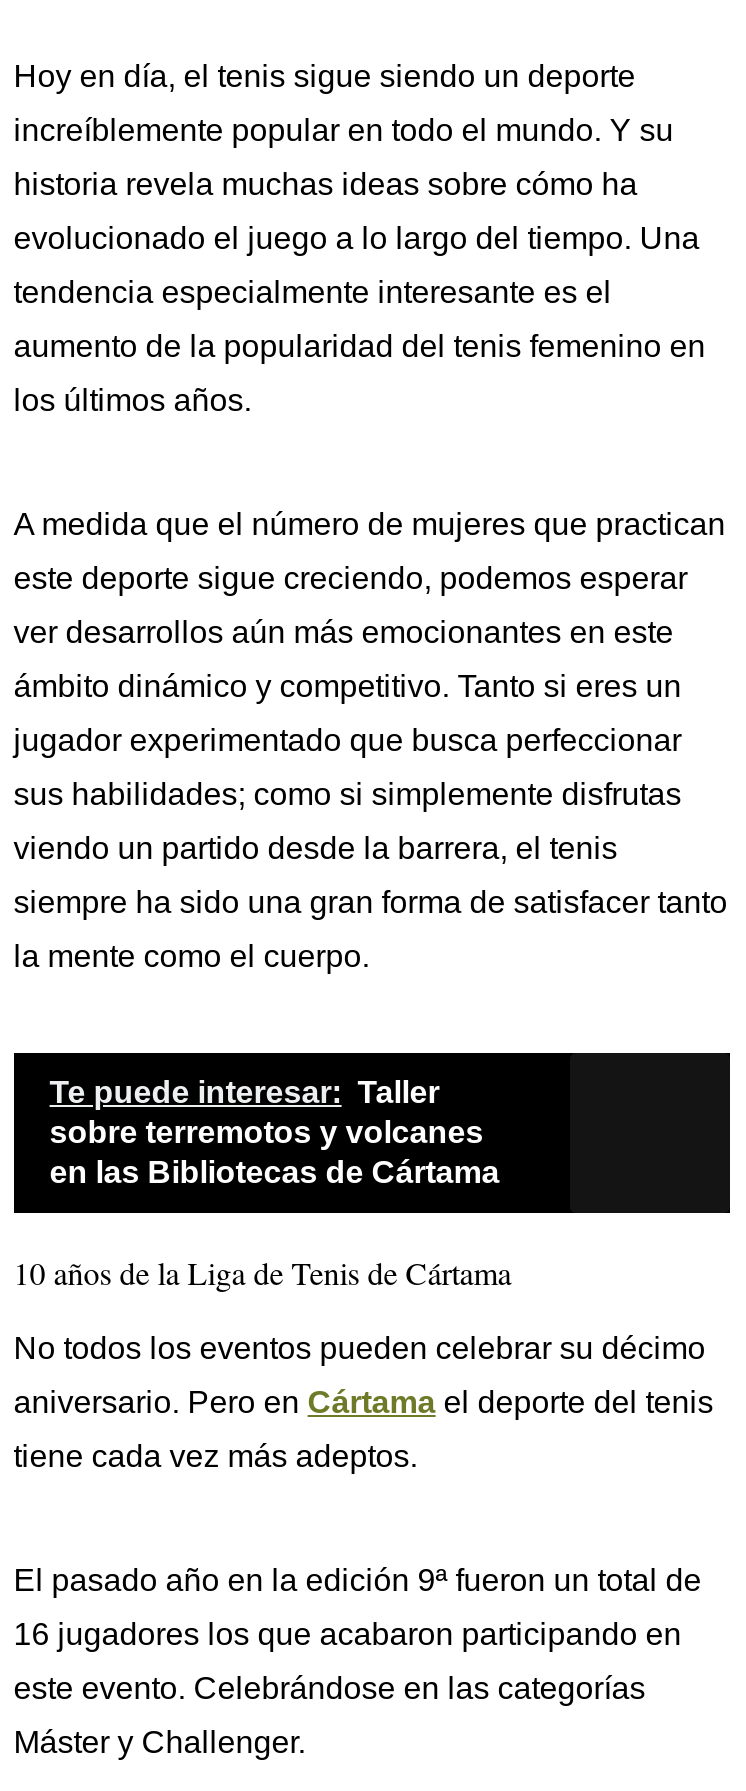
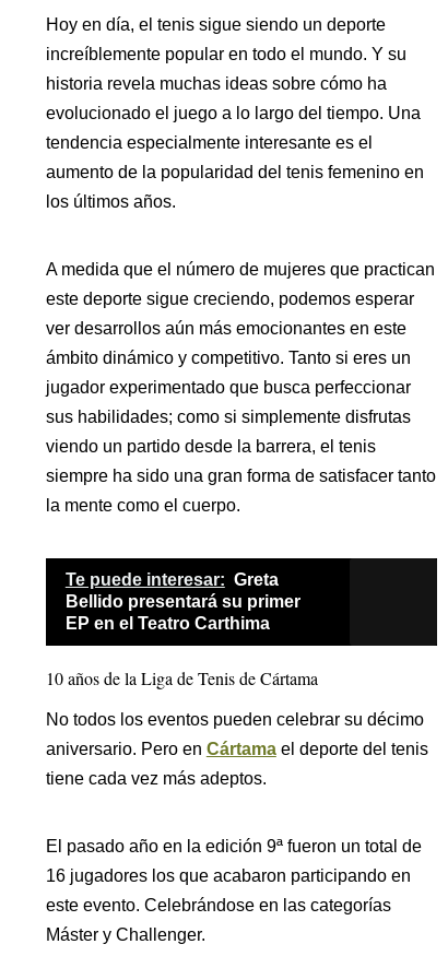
[50,1075,500,1189] Te puede interesar: Taller | sobre terremotos y volcanes | en las Bibliotecas de Cártama -> [65,571,300,633] Te puede interesar: Greta | Bellido presentará su primer | EP en el Teatro Carthima

